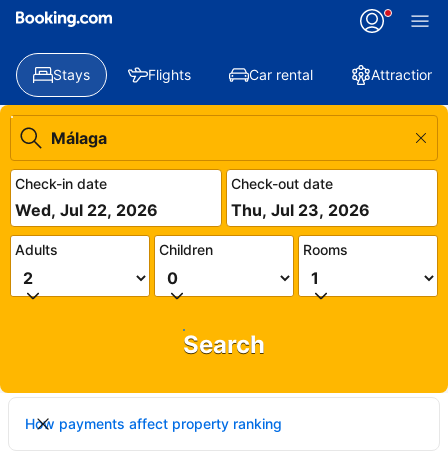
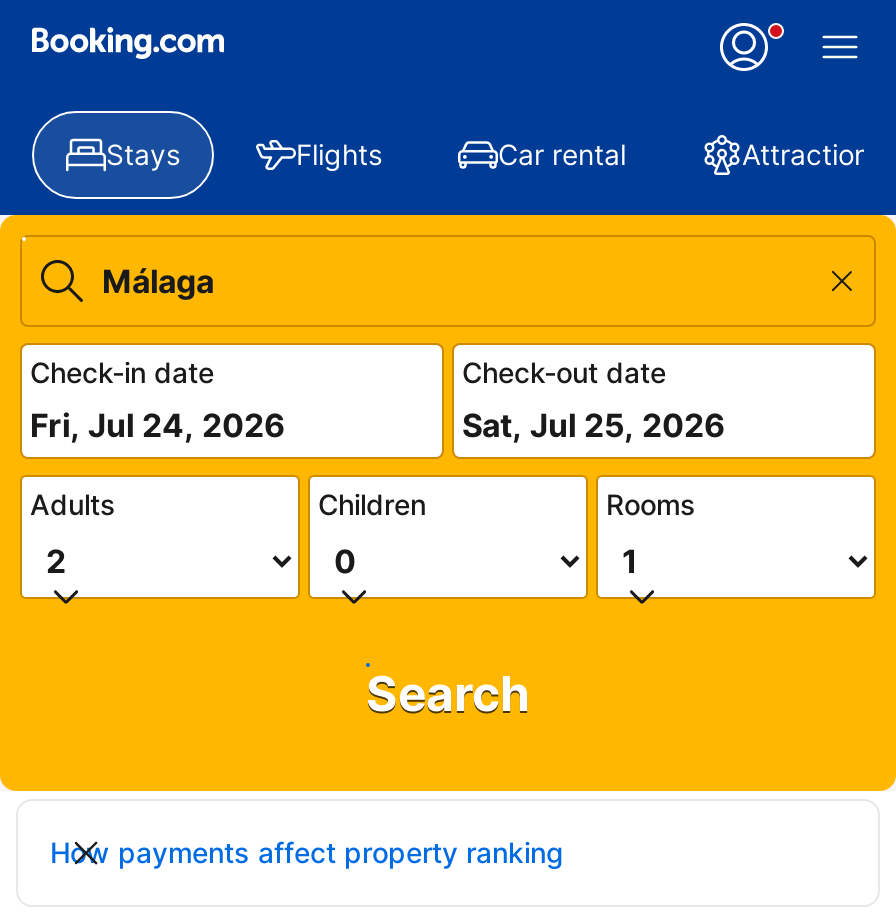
[15,200,158,220] Wed, Jul 22, 2026 -> [30,405,286,445] Fri, Jul 24, 2026
[231,200,370,220] Thu, Jul 23, 2026 -> [462,405,726,445] Sat, Jul 25, 2026

